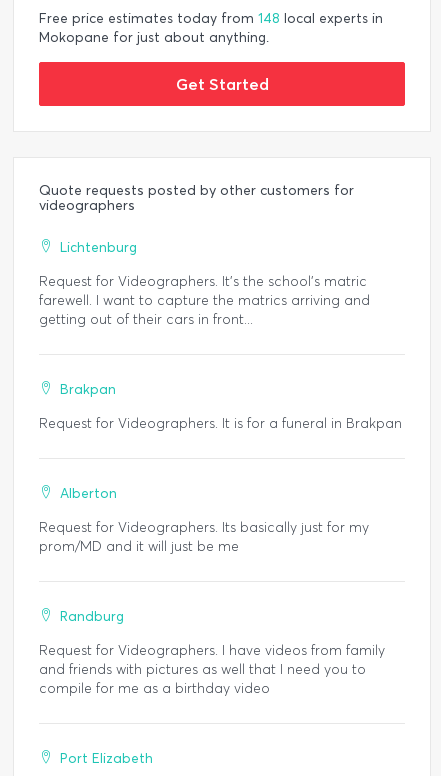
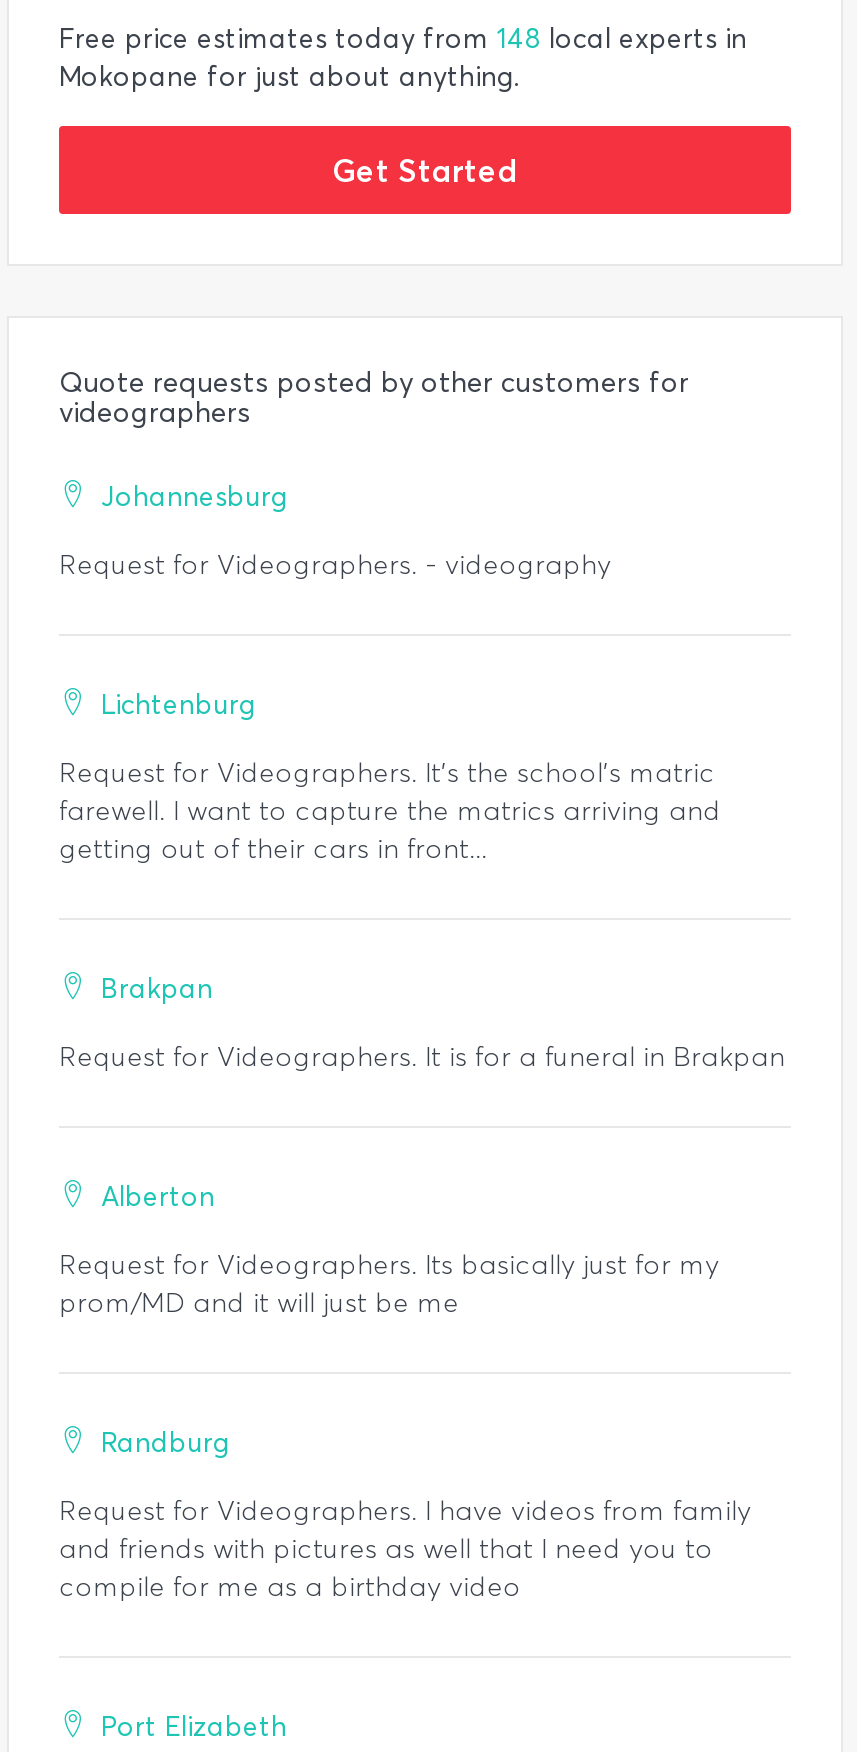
none -> [59,479,611,581] Johannesburg | Request for Videographers. - videography

